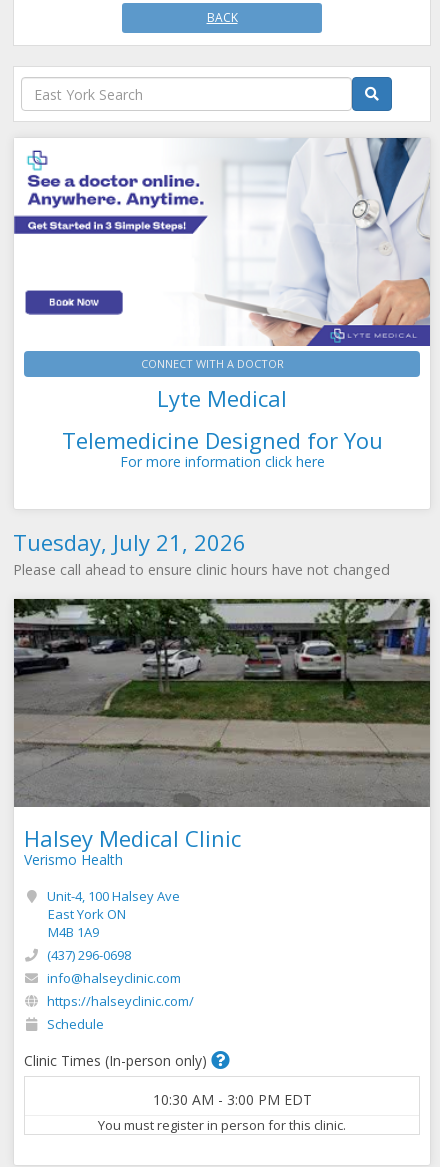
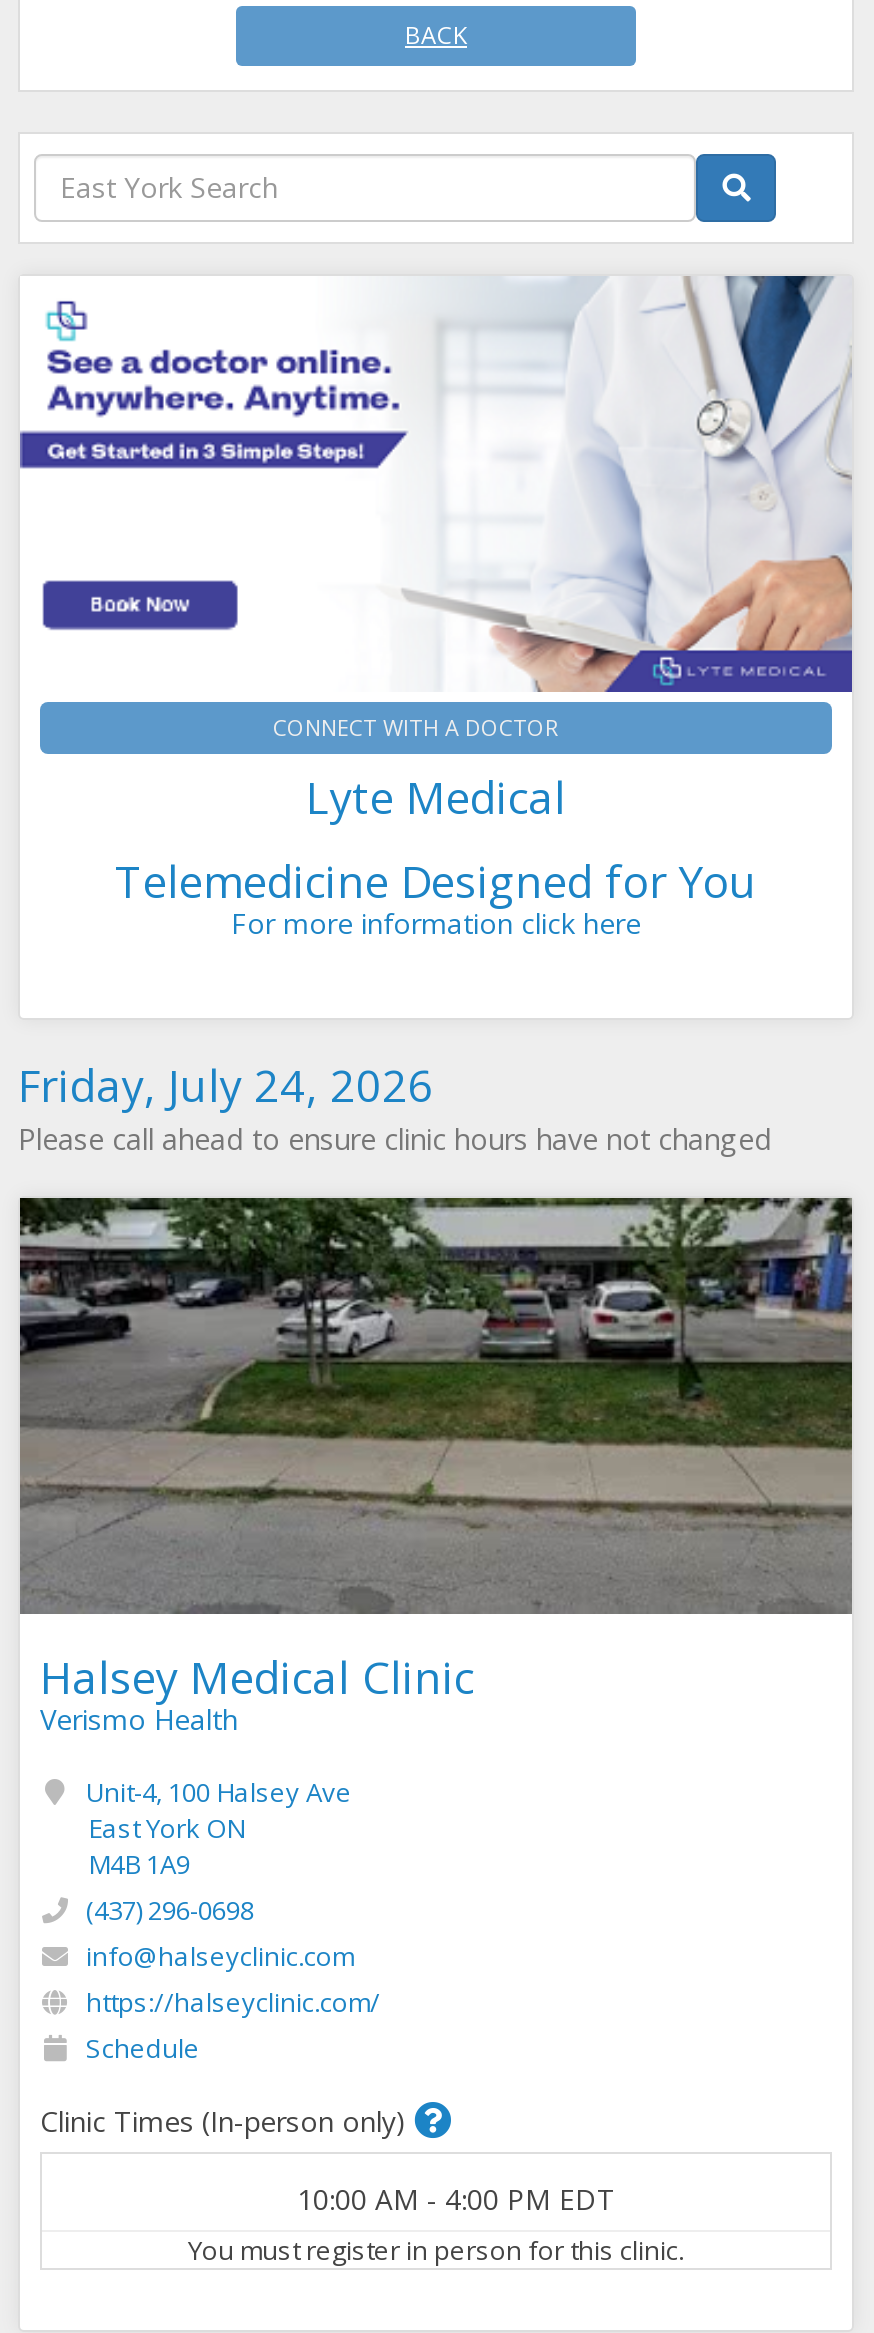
[13,527,246,557] Tuesday, July 21, 2026 -> [18,1053,434,1113] Friday, July 24, 2026
[152,1090,311,1109] 10:30 AM - 3:00 PM EDT -> [297,2179,615,2217] 10:00 AM - 4:00 PM EDT

